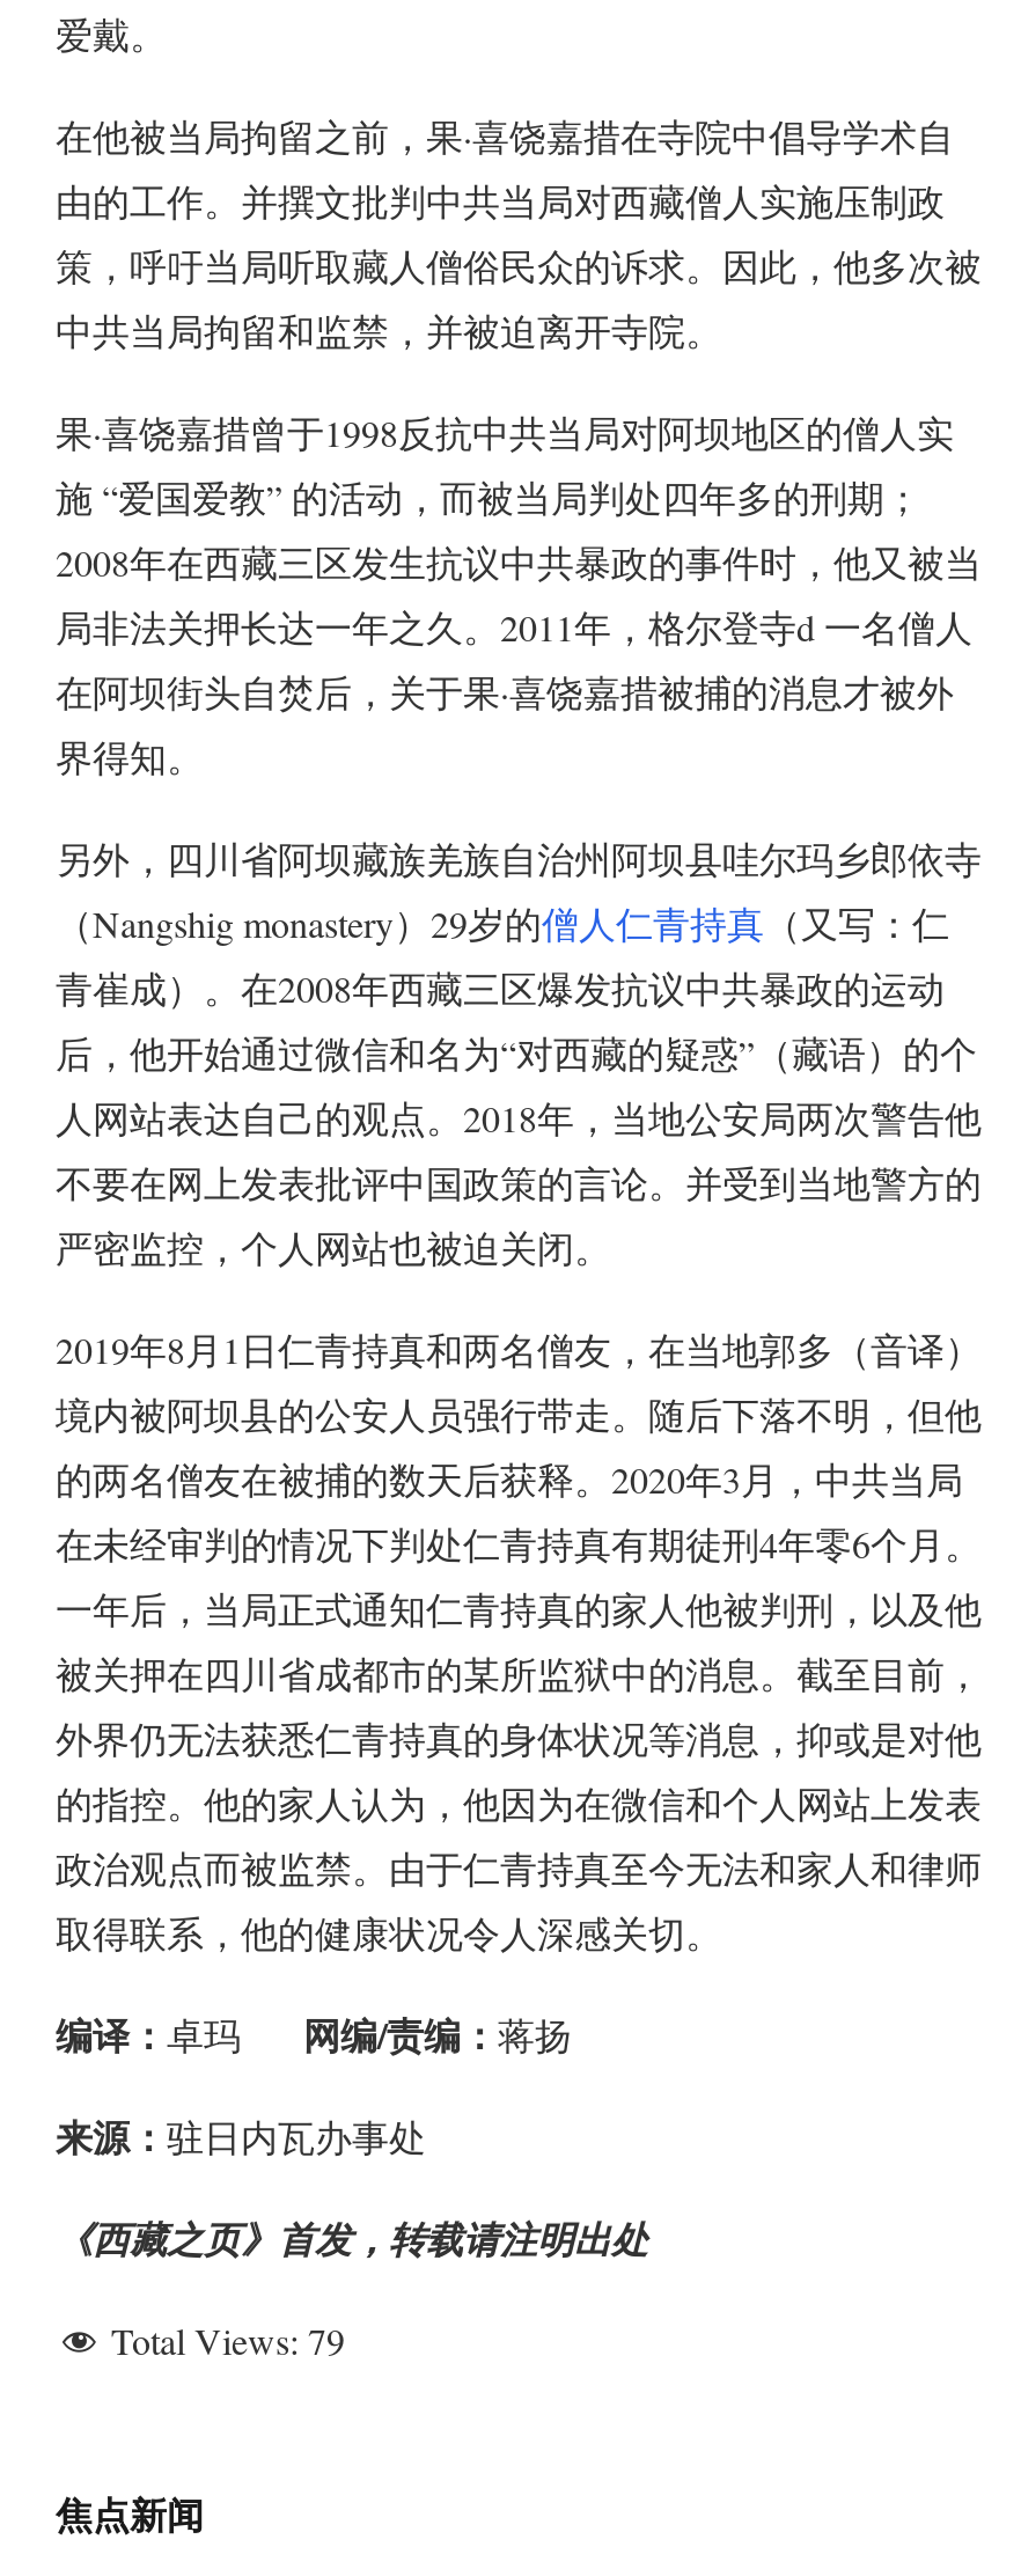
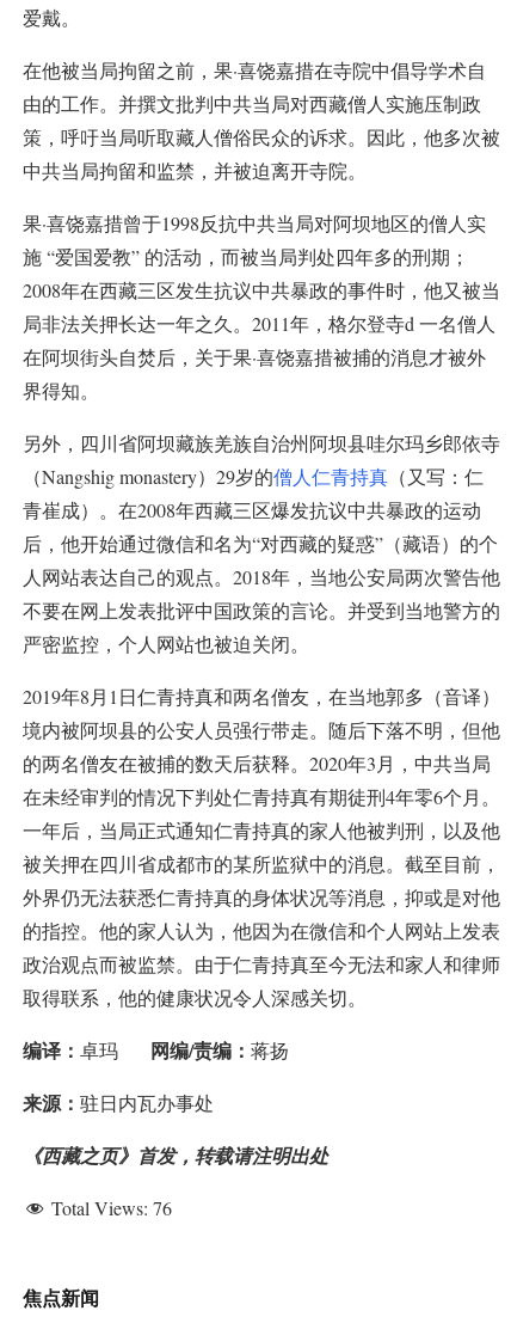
[111,2315,345,2364] Total Views: 79 -> [51,1195,172,1220] Total Views: 76

